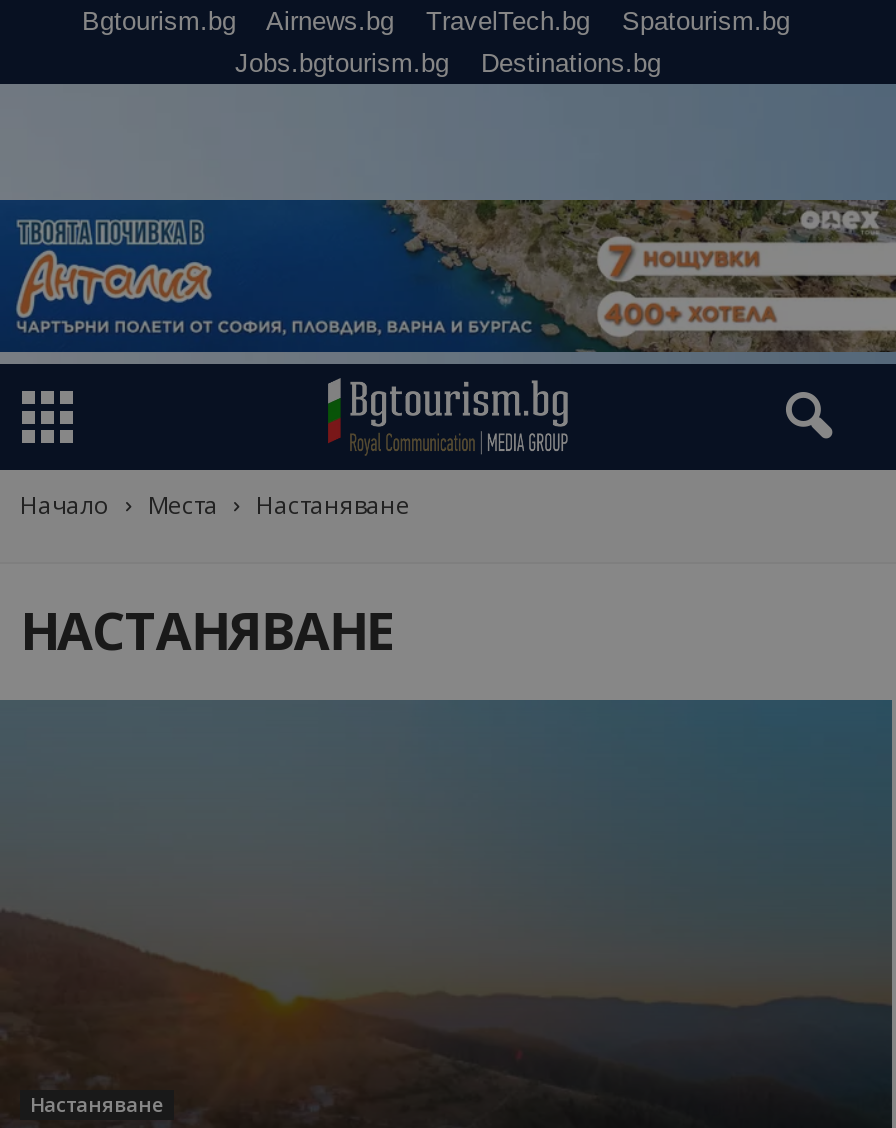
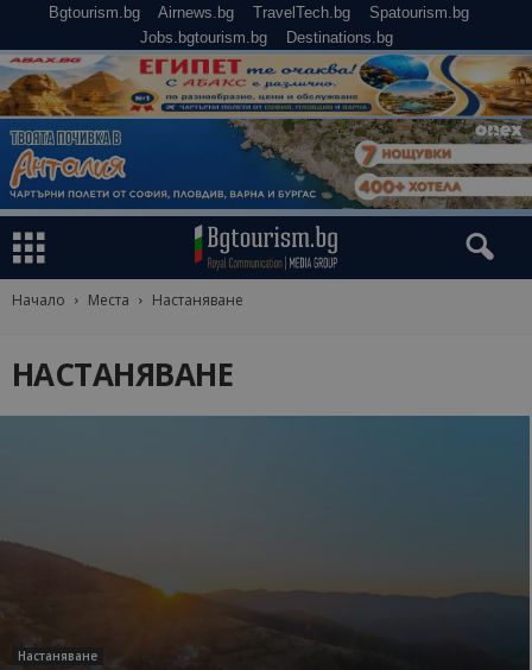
none -> [4,53,528,118] [image]

